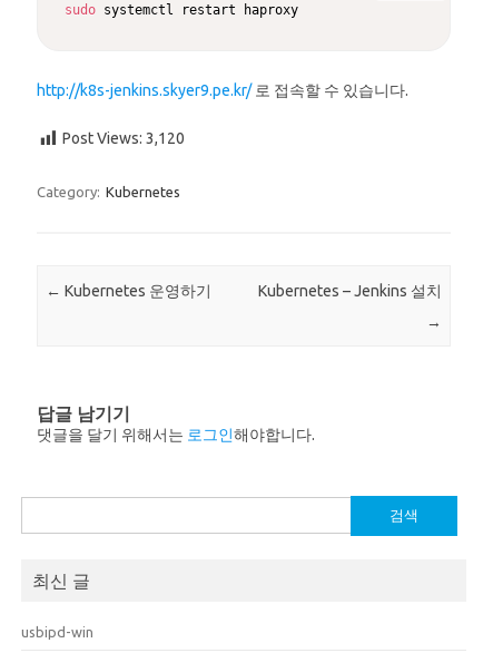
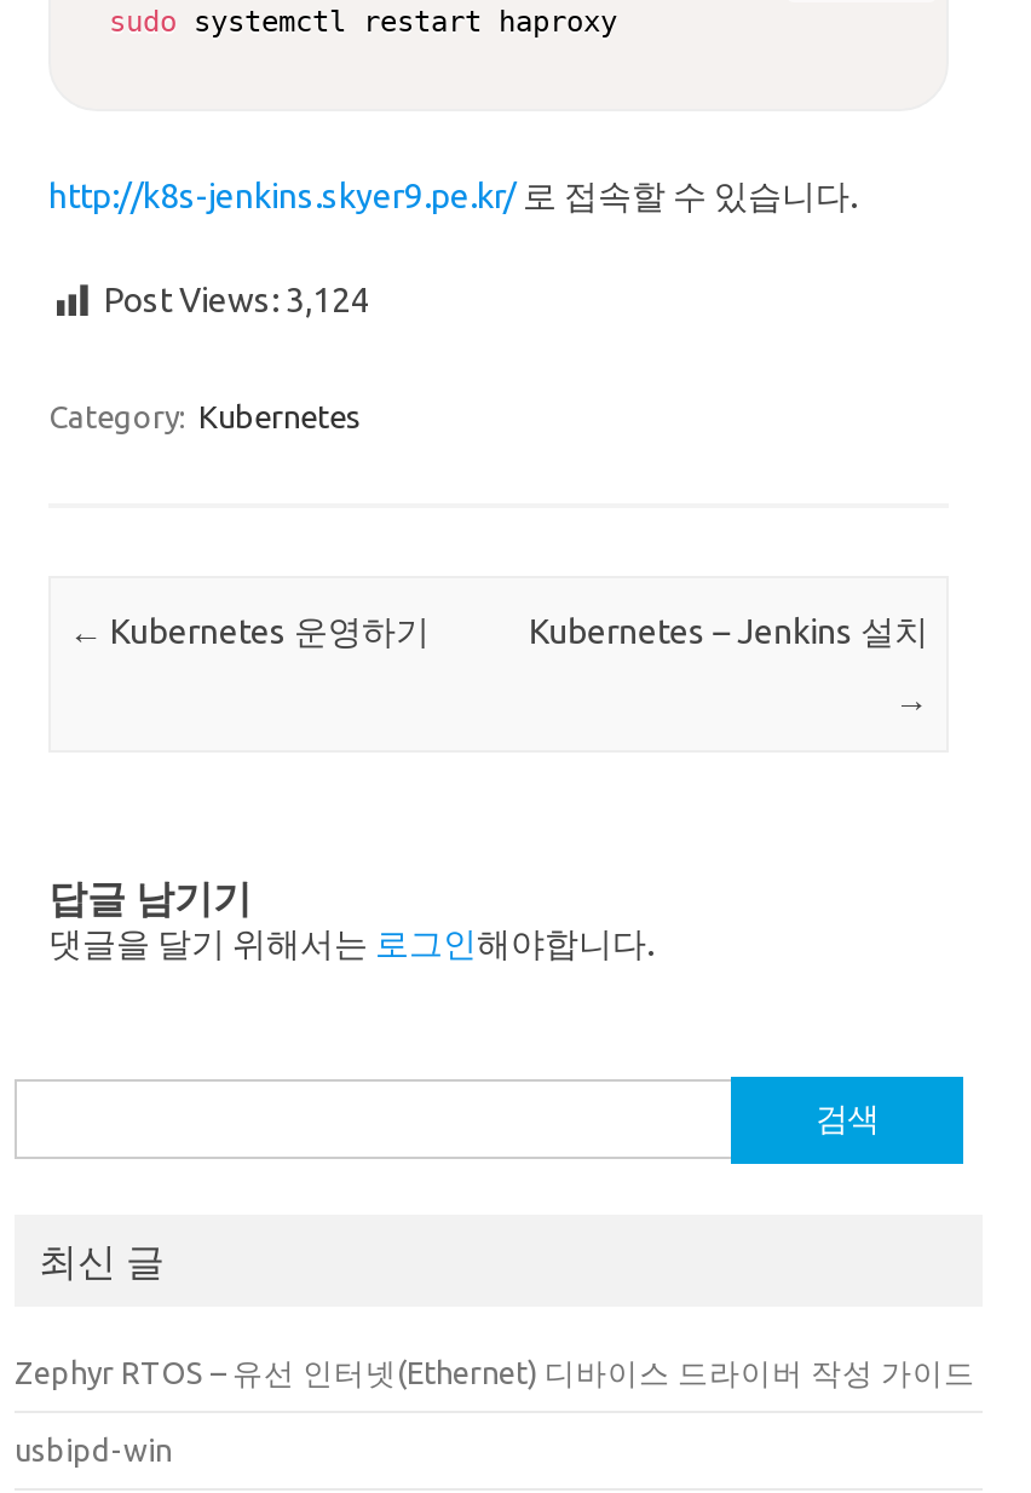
[62,129,185,147] Post Views: 3,120 -> [104,281,370,320] Post Views: 3,124
none -> [15,1355,975,1389] Zephyr RTOS – 유선 인터넷(Ethernet) 디바이스 드라이버 작성 가이드

